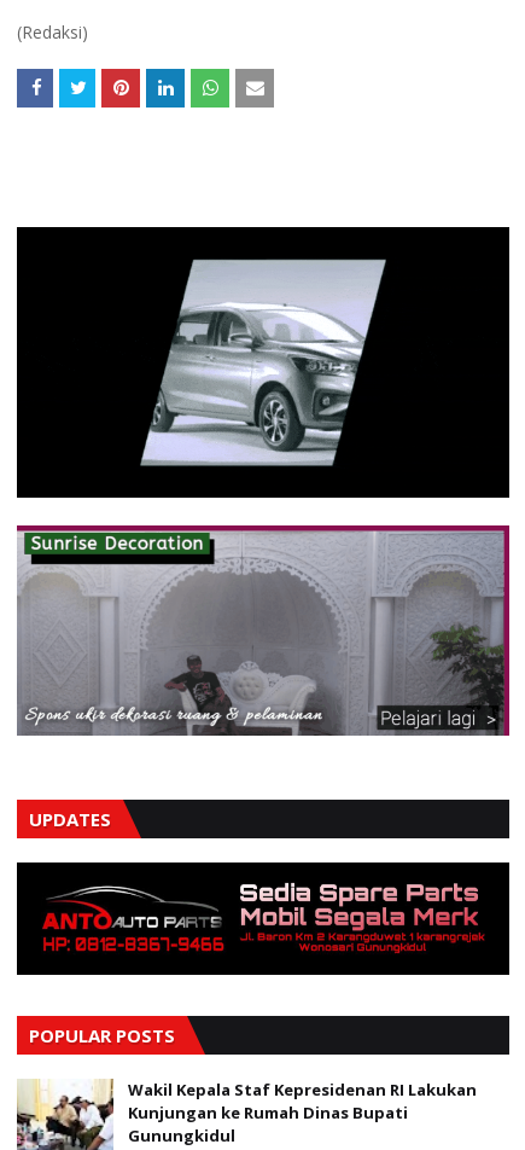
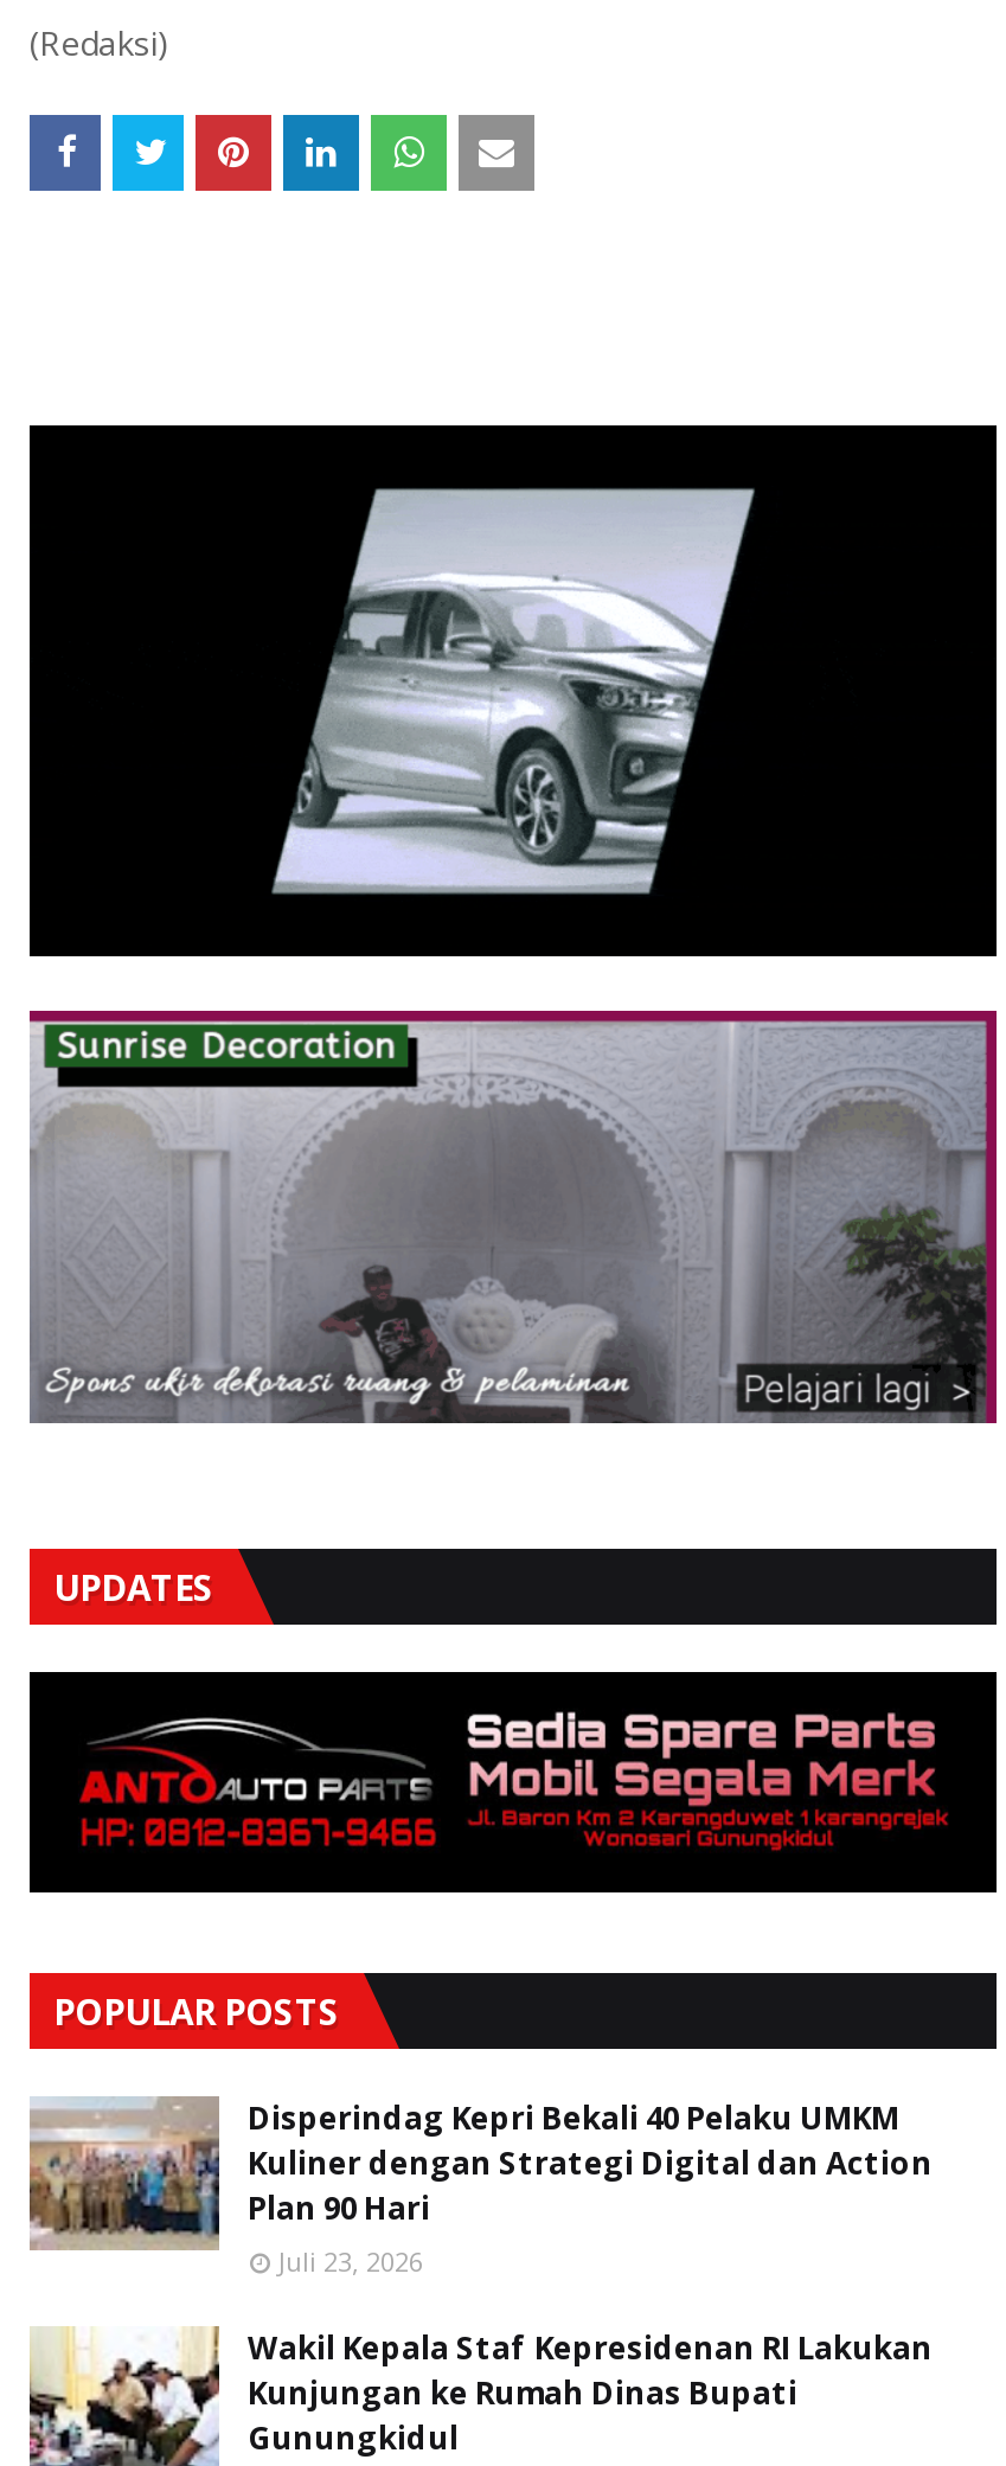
none -> [27,2096,933,2279] [image] | Disperindag Kepri Bekali 40 Pelaku UMKM | Kuliner dengan Strategi Digital dan Action | Plan 90 Hari | Juli 23, 2026

